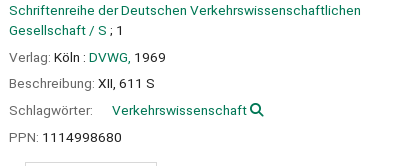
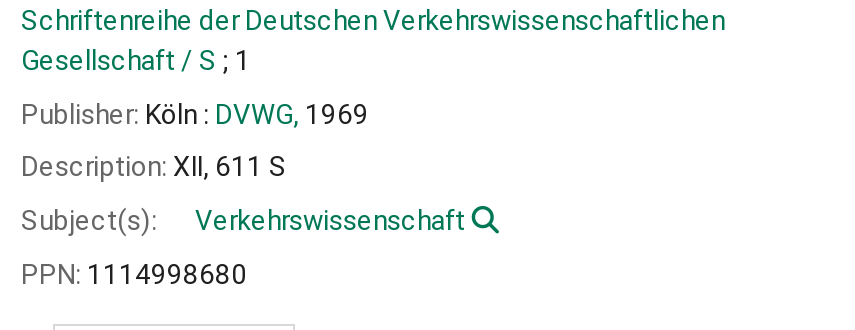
[9,49,166,65] Verlag: Köln : DVWG, 1969 -> [21,97,369,129] Publisher: Köln : DVWG, 1969
[9,75,155,91] Beschreibung: XII, 611 S -> [21,151,287,183] Description: XII, 611 S
[9,102,96,118] Schlagwörter: -> [21,204,163,236] Subject(s):

